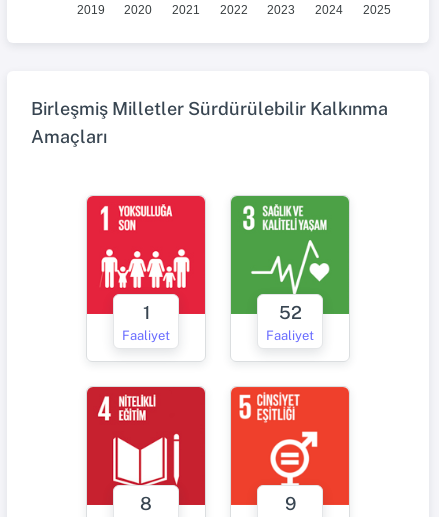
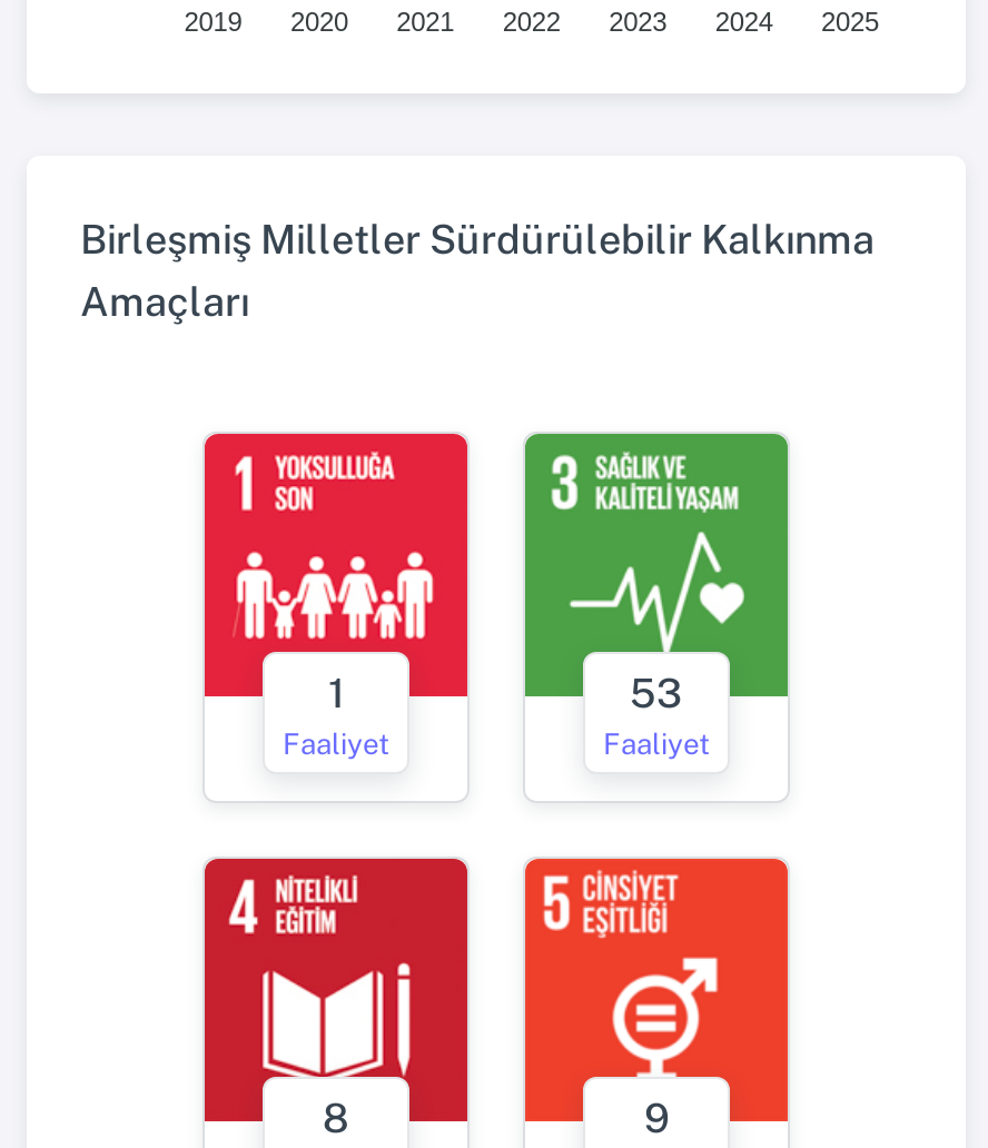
[278,302,301,323] 52 -> [630,671,683,717] 53

